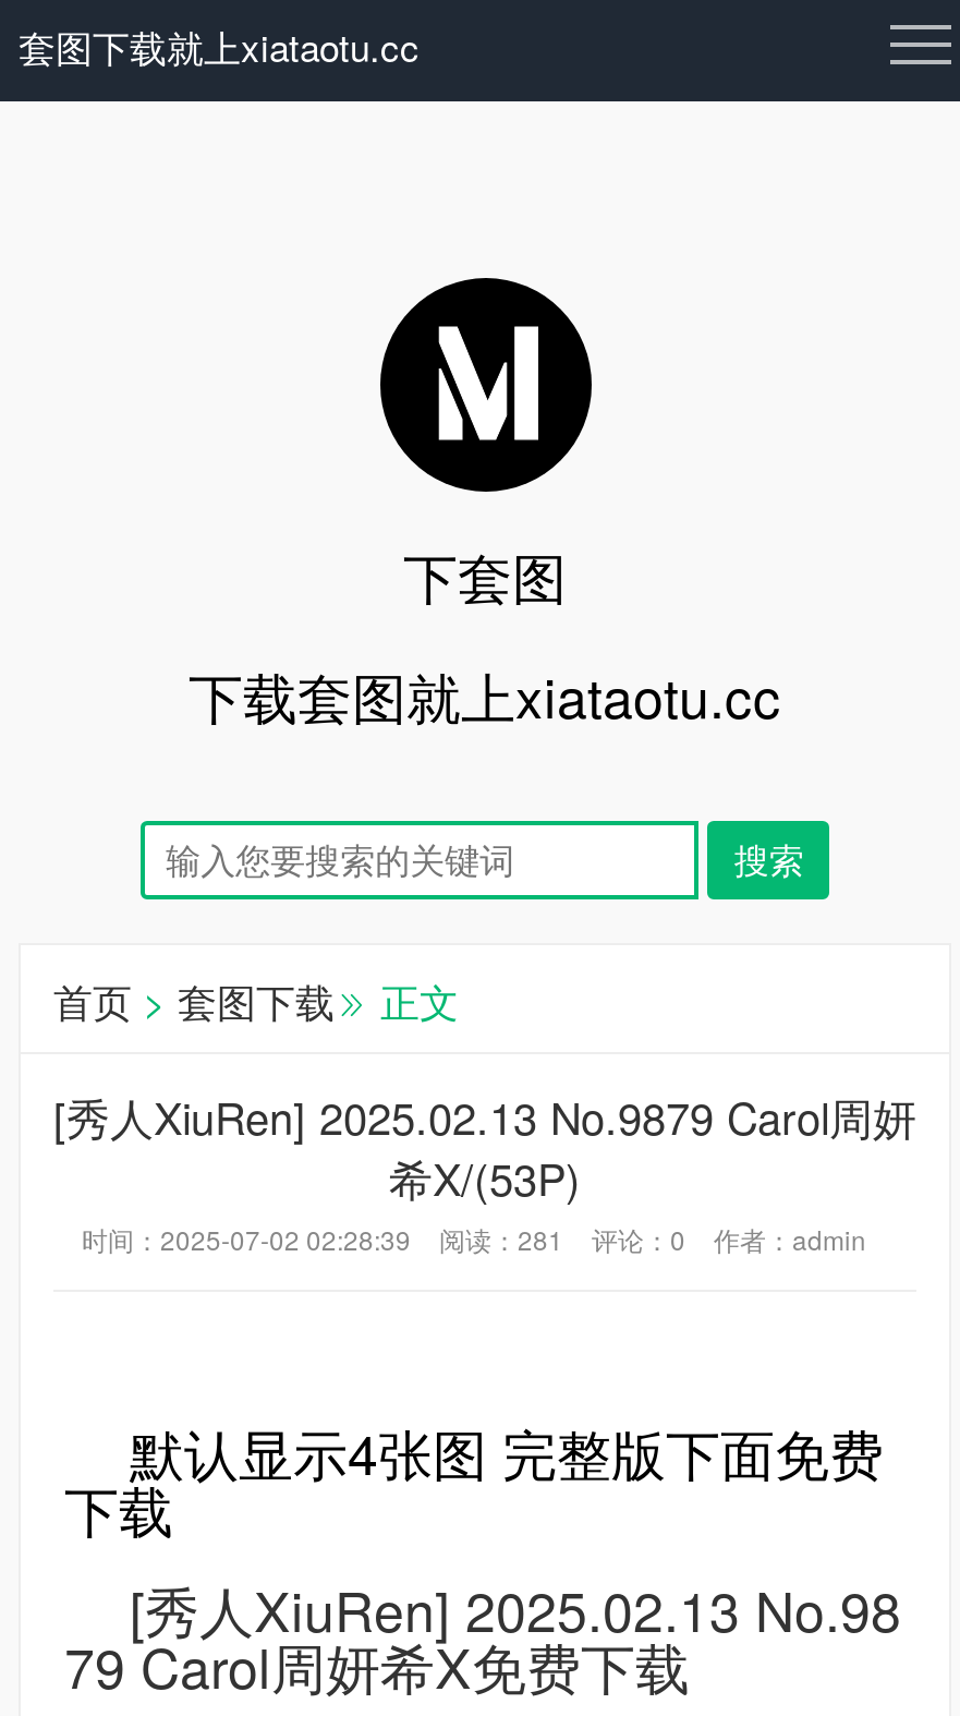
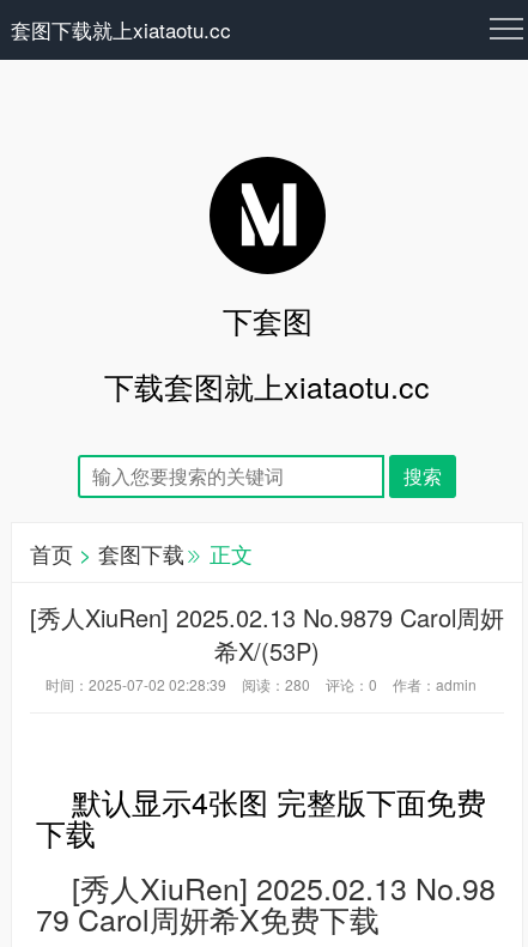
[82,1220,866,1257] 时间：2025-07-02 02:28:39 阅读：281 评论：0 作者：admin -> [45,674,477,694] 时间：2025-07-02 02:28:39 阅读：280 评论：0 作者：admin

